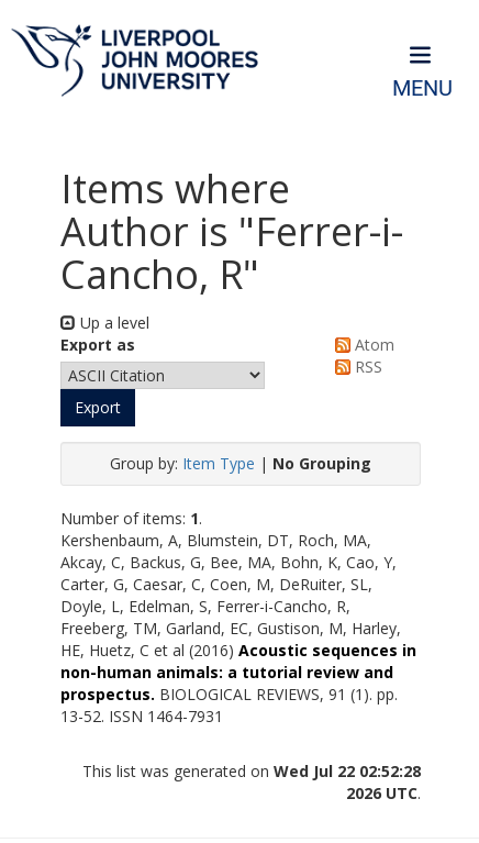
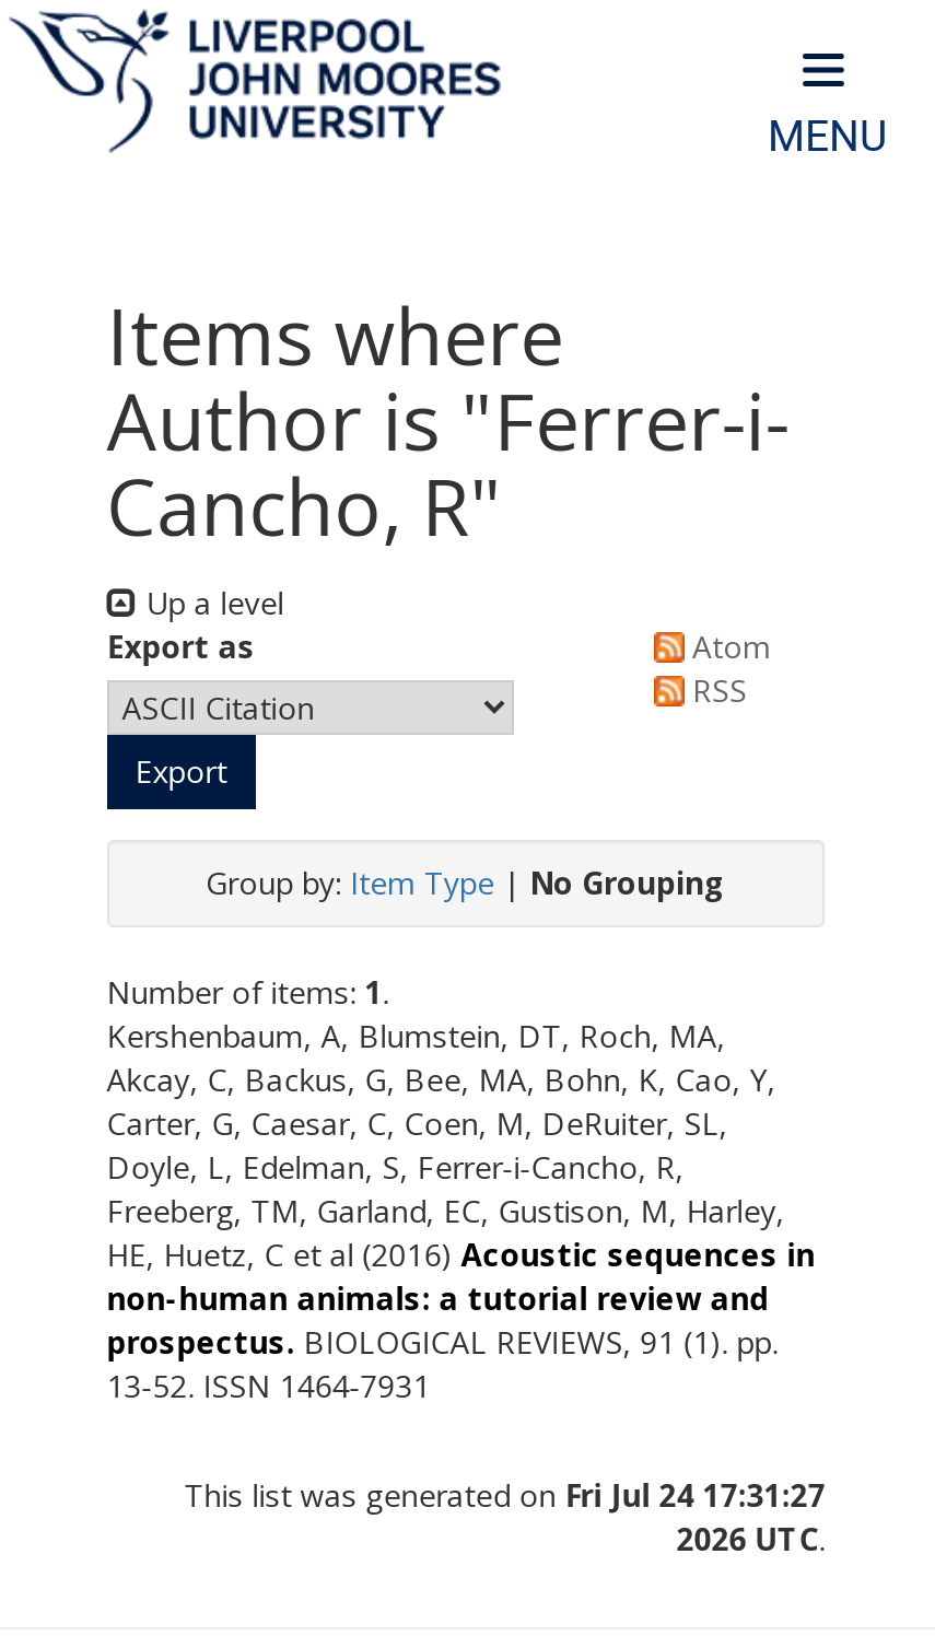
[83,760,421,781] This list was generated on Wed Jul 22 02:52:28 -> [184,1473,825,1515] This list was generated on Fri Jul 24 17:31:27

